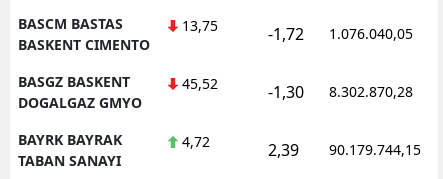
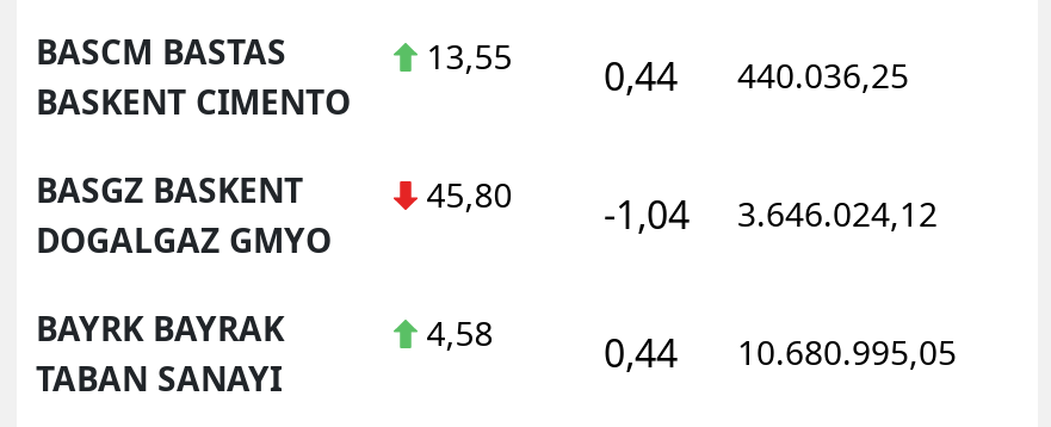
[182,16,218,35] 13,75 -> [427,33,512,78] 13,55
[268,23,304,45] -1,72 -> [604,49,678,102] 0,44
[329,24,413,43] 1.076.040,05 -> [737,52,909,97] 440.036,25
[182,74,218,93] 45,52 -> [427,171,512,216] 45,80
[268,81,304,103] -1,30 -> [604,188,690,240] -1,04
[329,82,413,101] 8.302.870,28 -> [737,190,938,235] 3.646.024,12
[182,132,210,151] 4,72 -> [427,309,493,355] 4,58
[268,139,299,161] 2,39 -> [604,326,678,379] 0,44
[329,140,421,159] 90.179.744,15 -> [737,328,957,374] 10.680.995,05

